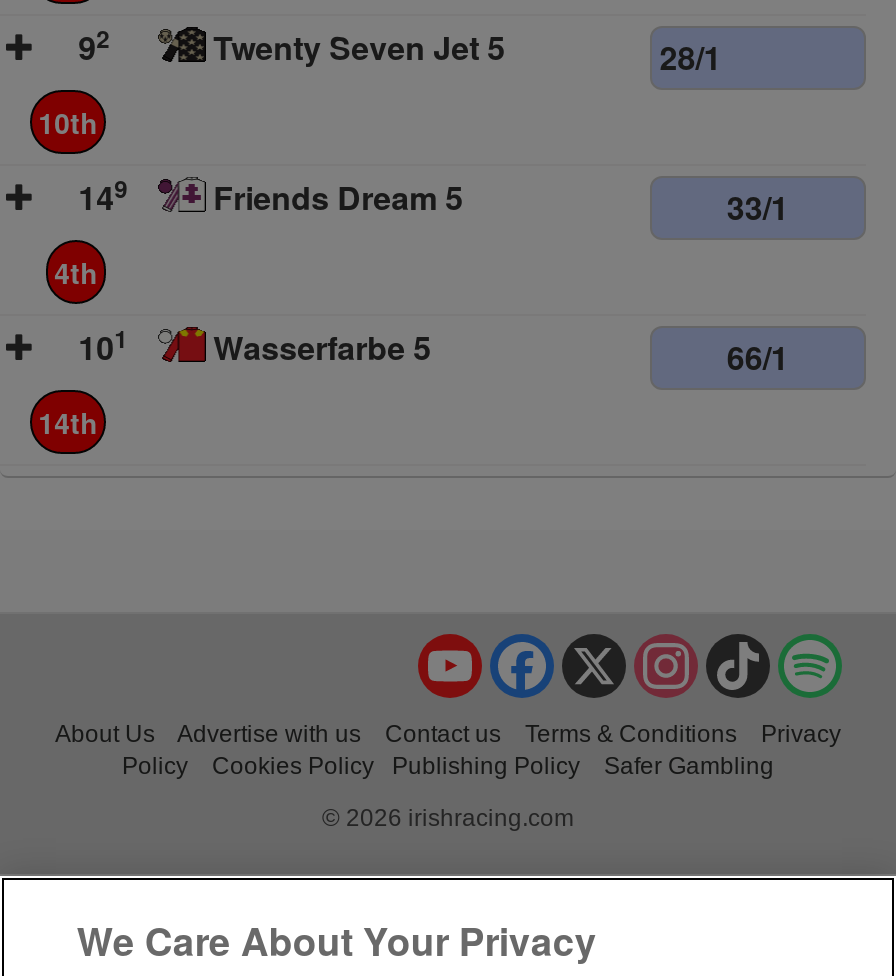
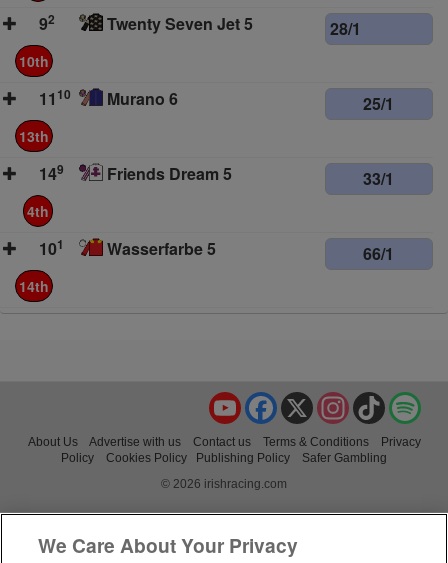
none -> [19,85,394,146] 1110 | Murano 6 | 25/1 | 13th

